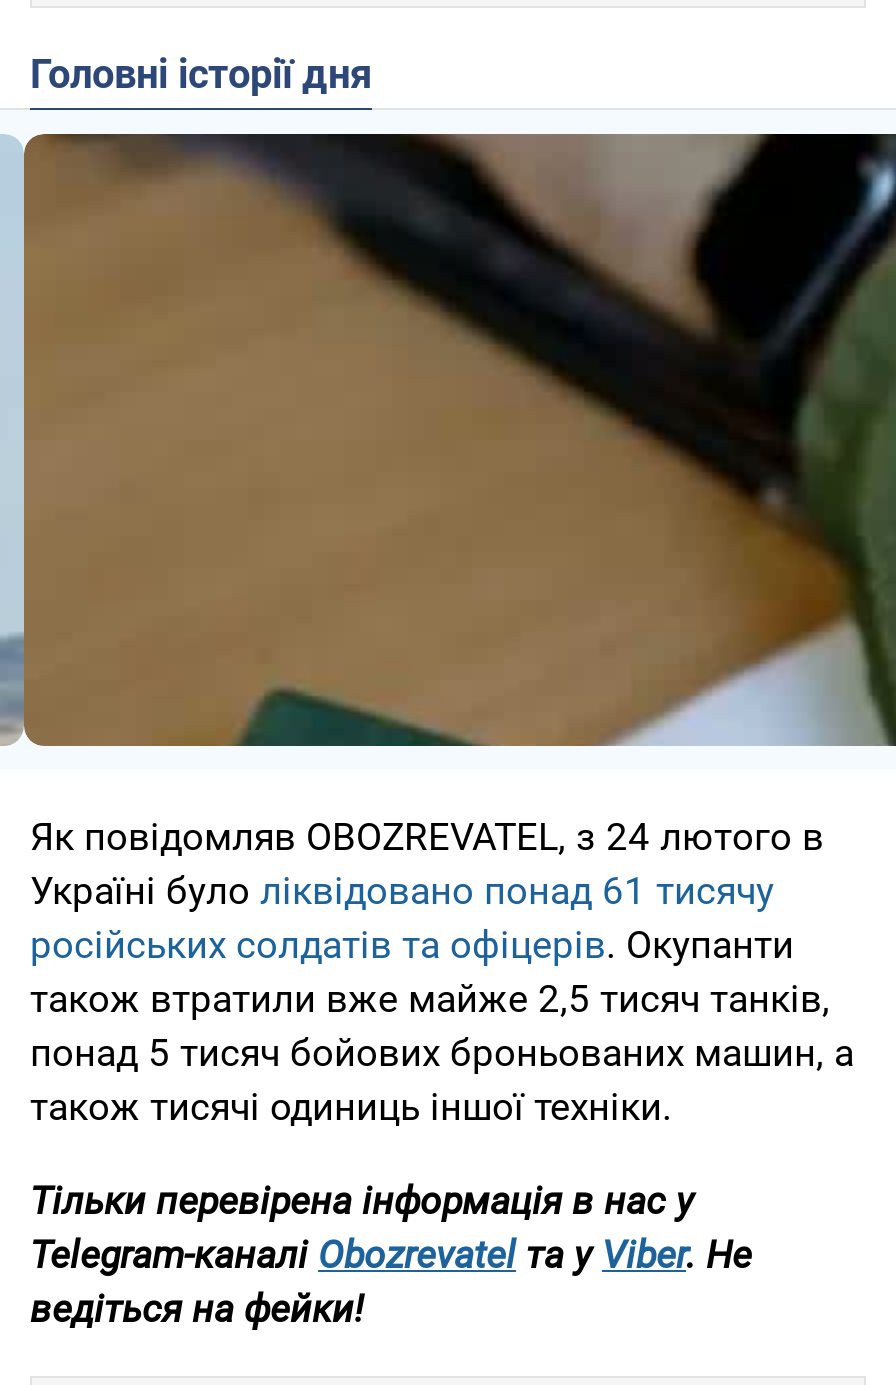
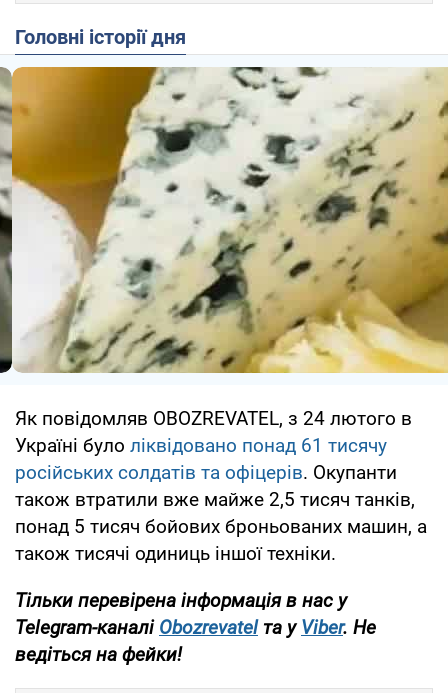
[6,132,890,748] [image] -> [3,66,445,374] [image]

